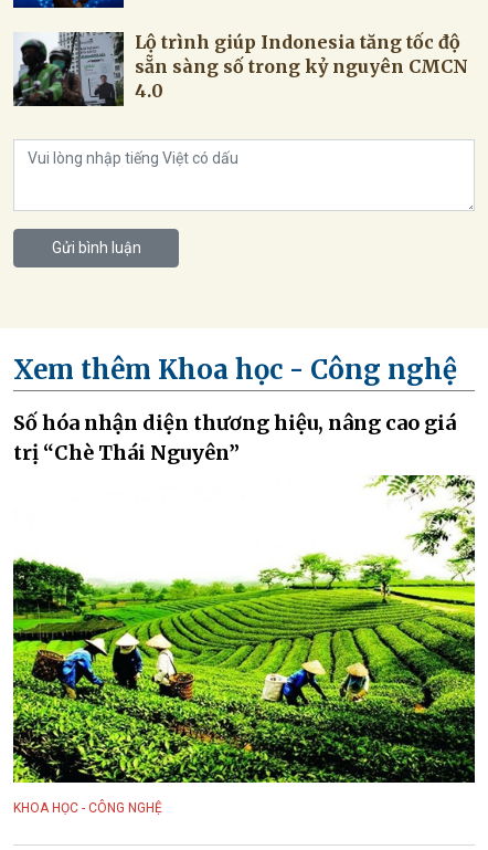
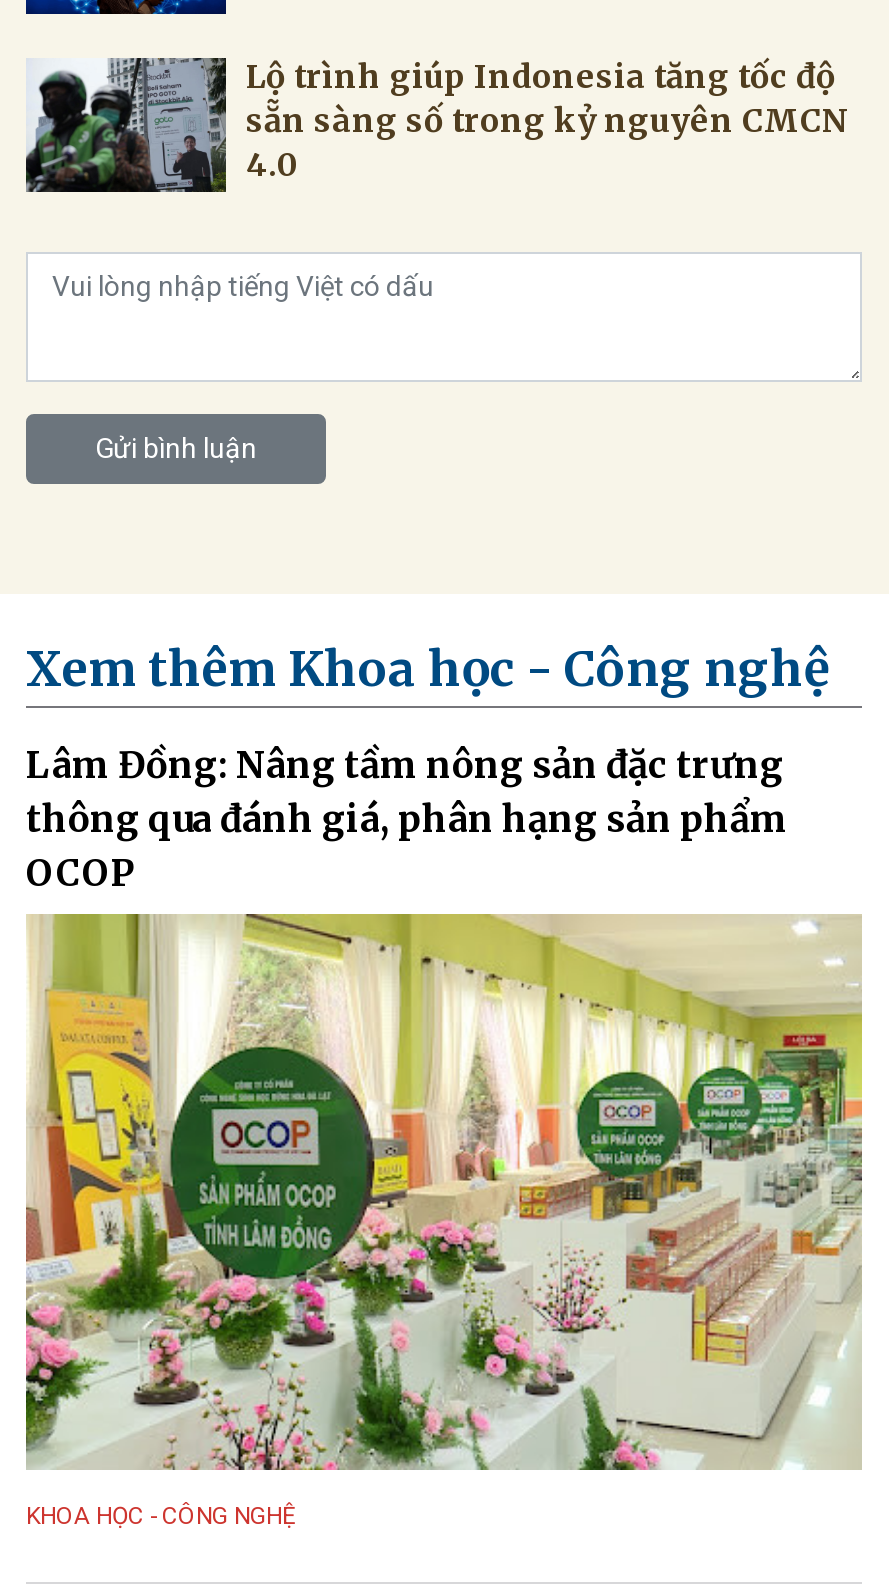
[13,410,456,465] Số hóa nhận diện thương hiệu, nâng cao giá | trị “Chè Thái Nguyên” -> [26,742,788,896] Lâm Đồng: Nâng tầm nông sản đặc trưng | thông qua đánh giá, phân hạng sản phẩm | OCOP
[12,474,476,784] [image] -> [24,912,864,1472] [image]

